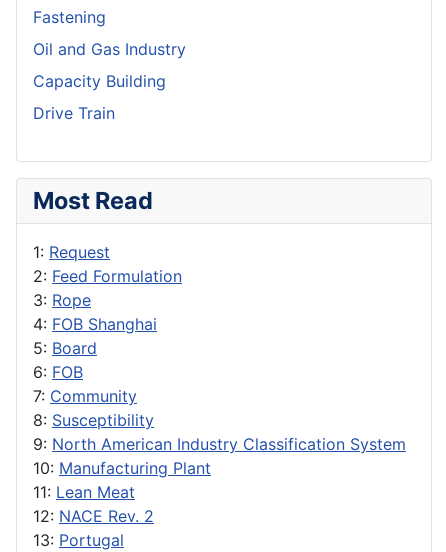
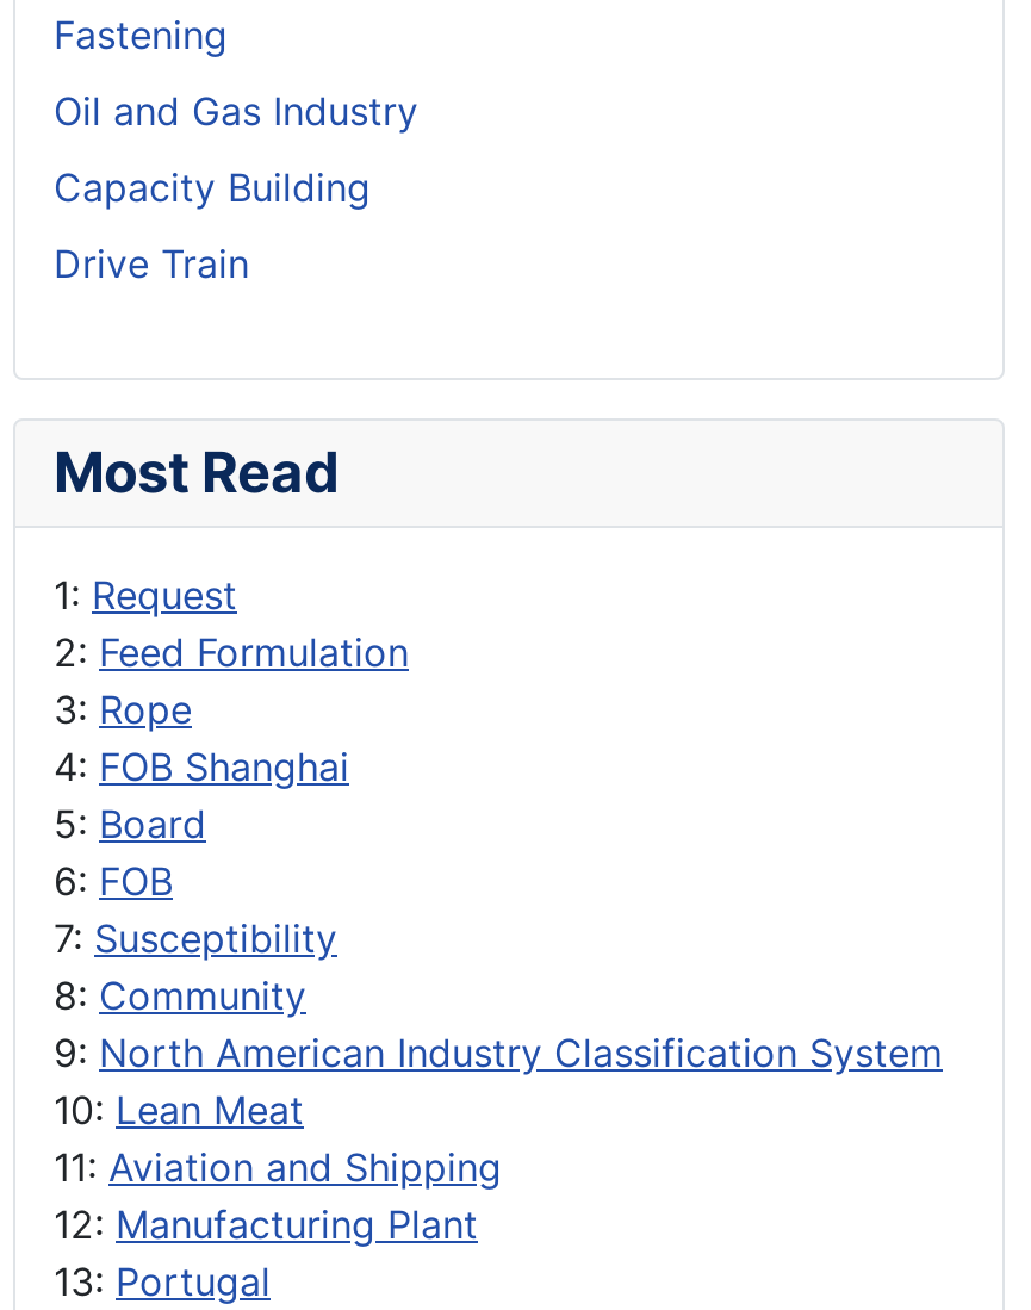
[33,386,154,430] 7: Community | 8: Susceptibility -> [54,915,337,1020] 7: Susceptibility | 8: Community
[33,458,211,526] 10: Manufacturing Plant | 11: Lean Meat | 12: NACE Rev. 2 -> [54,1086,502,1248] 10: Lean Meat | 11: Aviation and Shipping | 12: Manufacturing Plant

